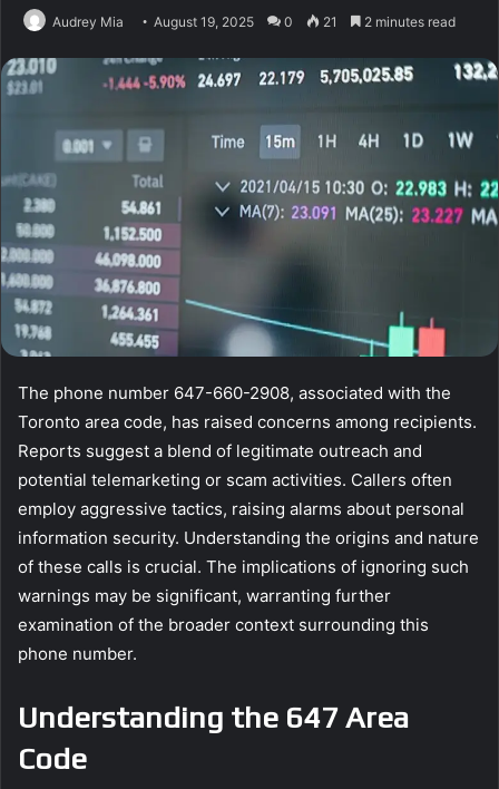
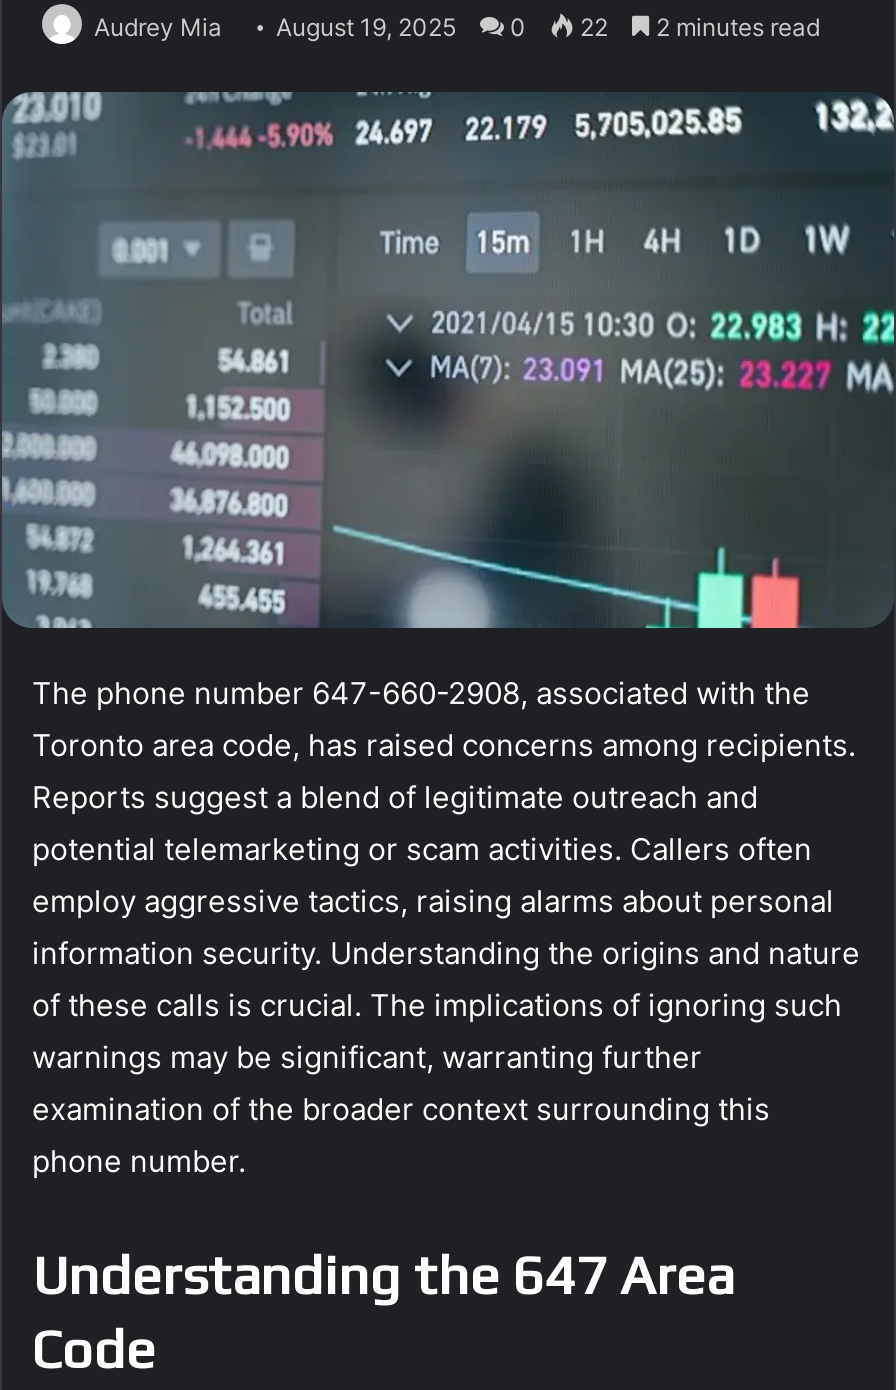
[52,13,456,30] Audrey Mia August 19, 2025 0 21 2 minutes read -> [94,12,820,42] Audrey Mia August 19, 2025 0 22 2 minutes read

